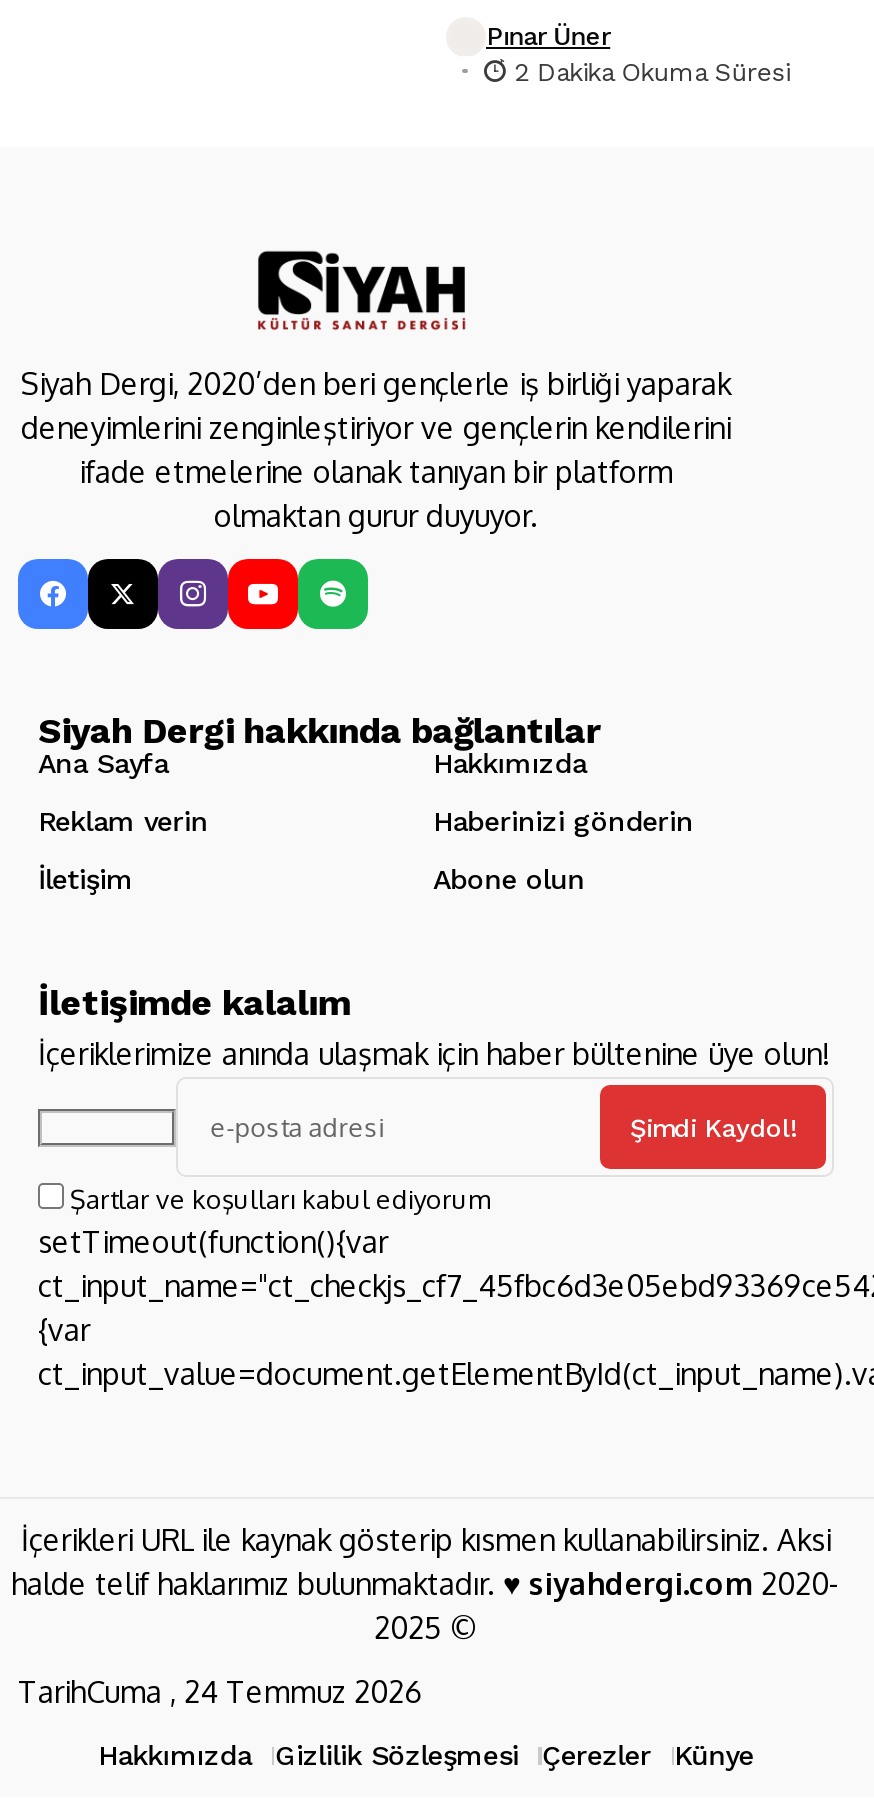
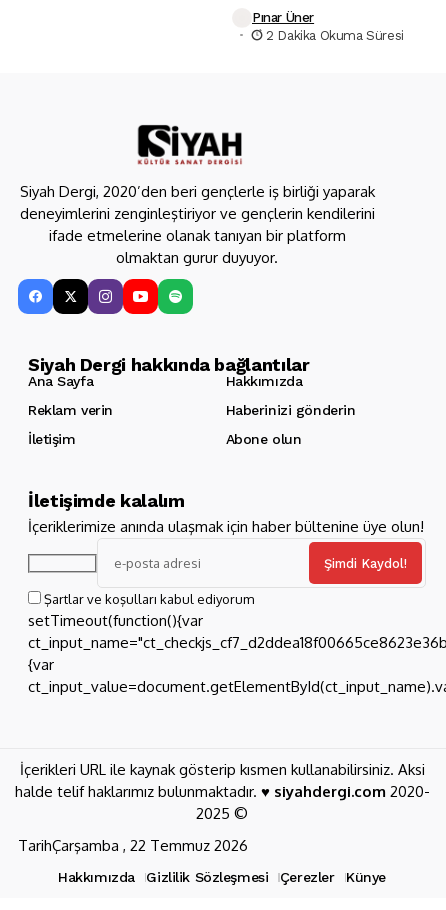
[18,1673,422,1711] TarihCuma , 24 Temmuz 2026 -> [18,836,248,855] TarihÇarşamba , 22 Temmuz 2026

